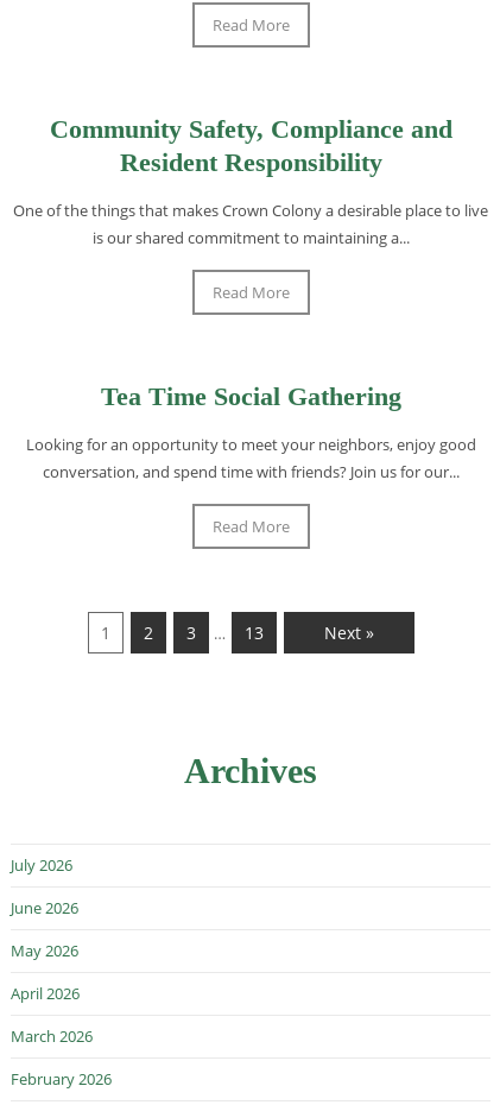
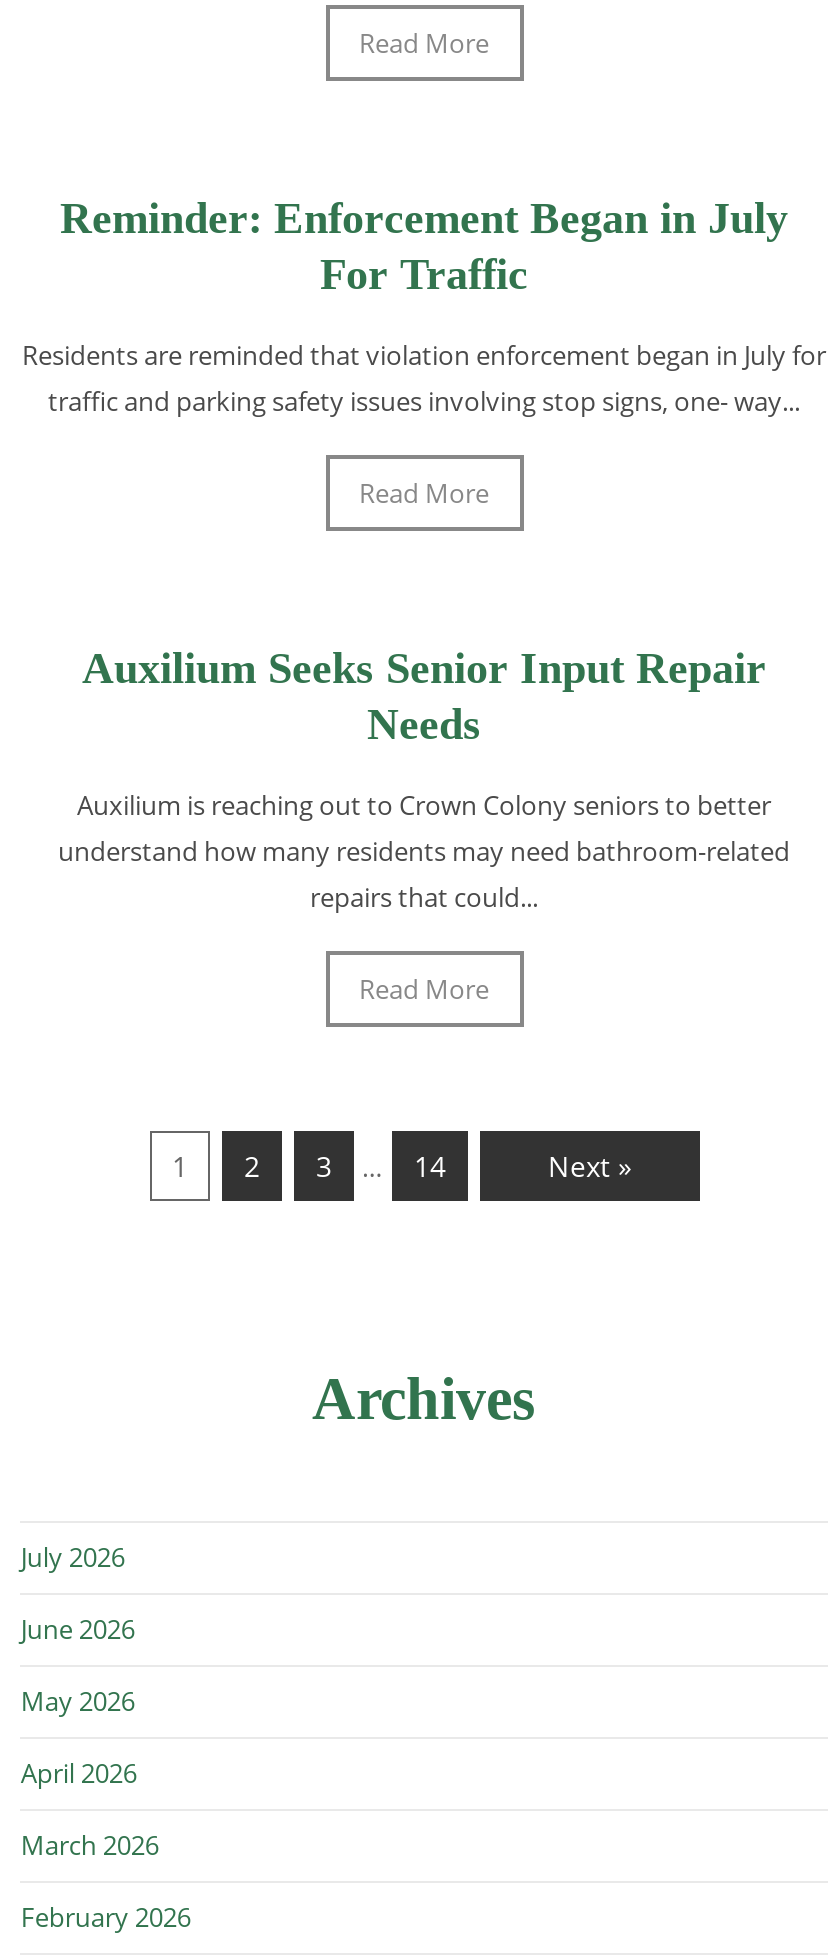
[49,114,452,177] Community Safety, Compliance and | Resident Responsibility -> [60,193,788,299] Reminder: Enforcement Began in July | For Traffic
[13,200,488,249] One of the things that makes Crown Colony a desirable place to live | is our shared commitment to maintaining a... -> [22,337,826,419] Residents are reminded that violation enforcement began in July for | traffic and parking safety issues involving stop signs, one- way...
[100,382,401,411] Tea Time Social Gathering -> [82,643,766,749] Auxilium Seeks Senior Input Repair | Needs
[26,434,476,483] Looking for an opportunity to meet your neighbors, enjoy good | conversation, and spend time with friends? Join us for our... -> [58,787,790,915] Auxilium is reaching out to Crown Colony seniors to better | understand how many residents may need bathroom-related | repairs that could...
[245,621,264,643] 13 -> [414,1147,446,1185] 14

